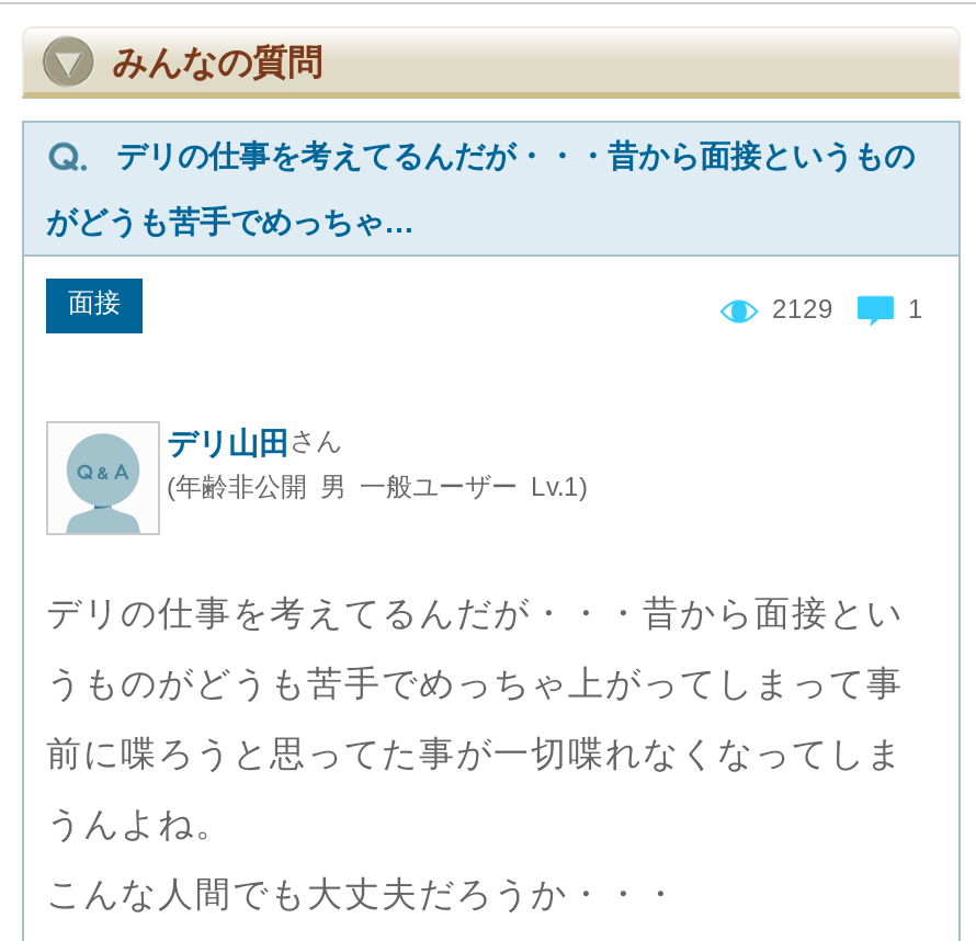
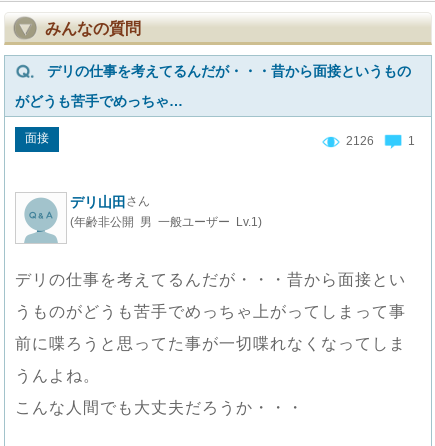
[772,294,937,325] 2129 1 -> [346,134,421,148] 2126 1

